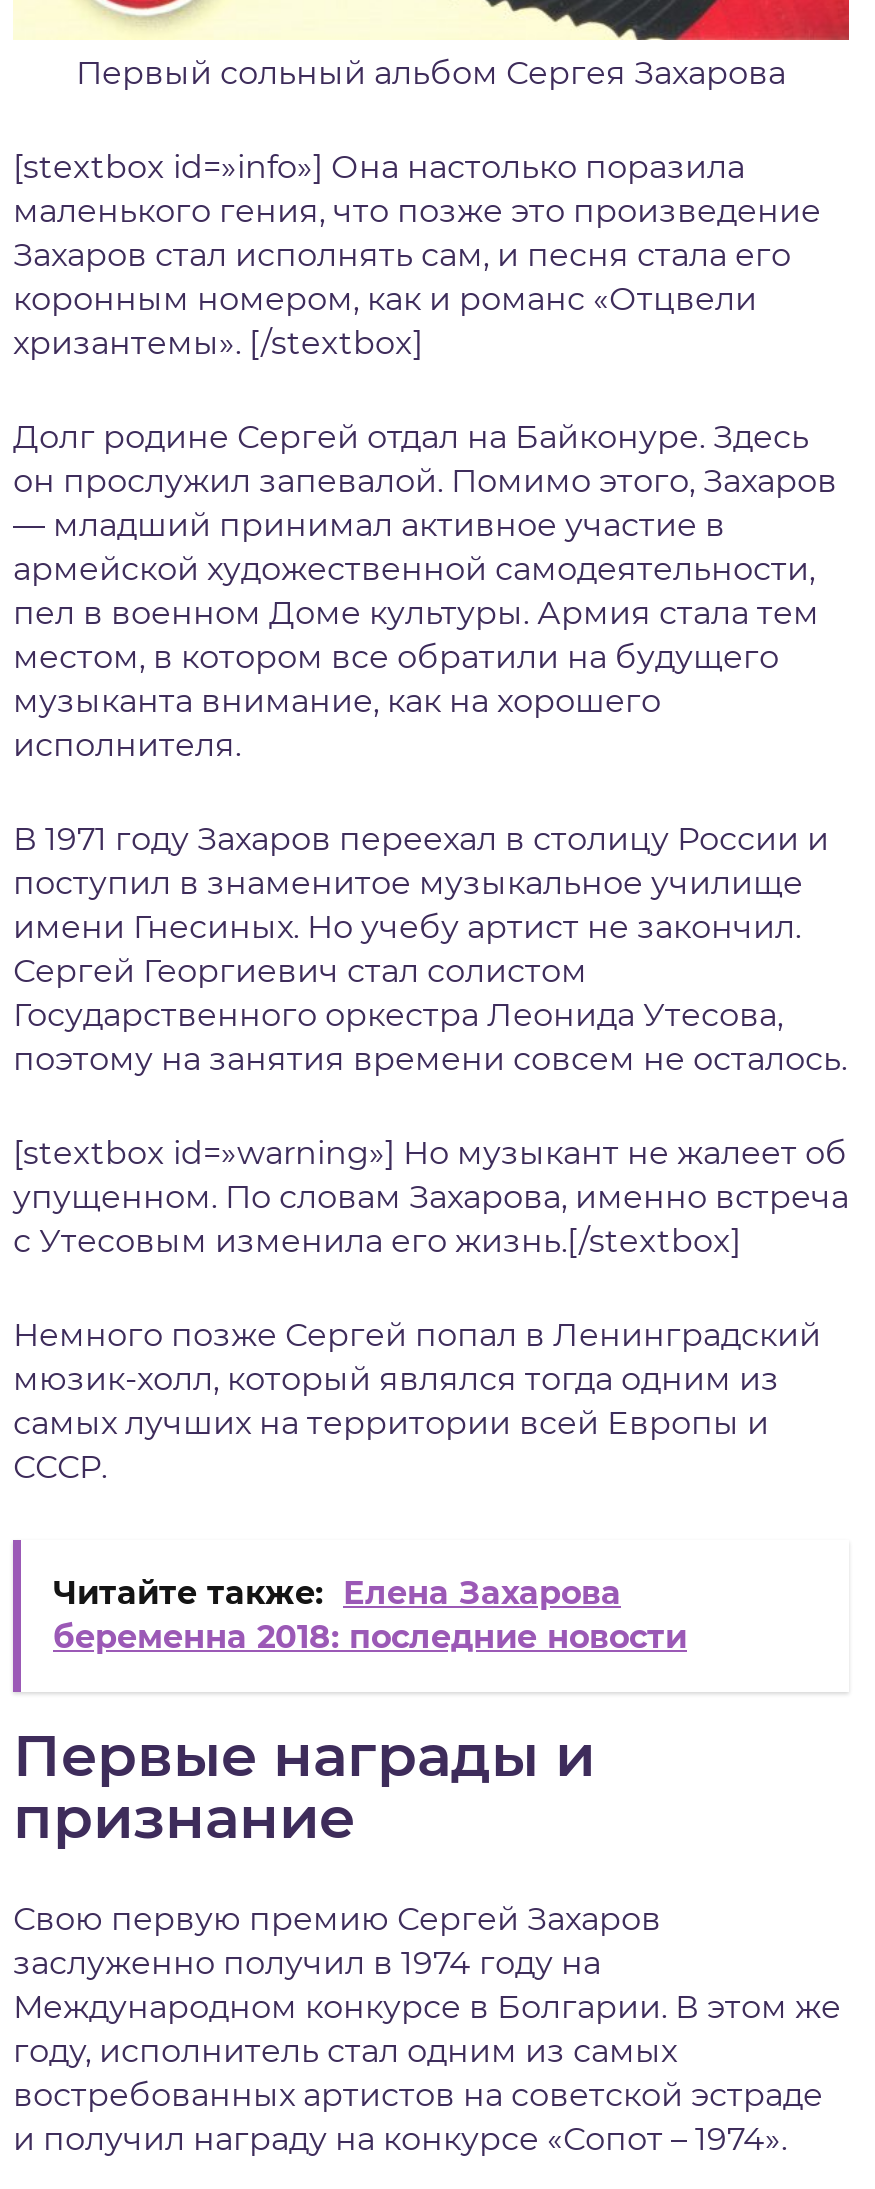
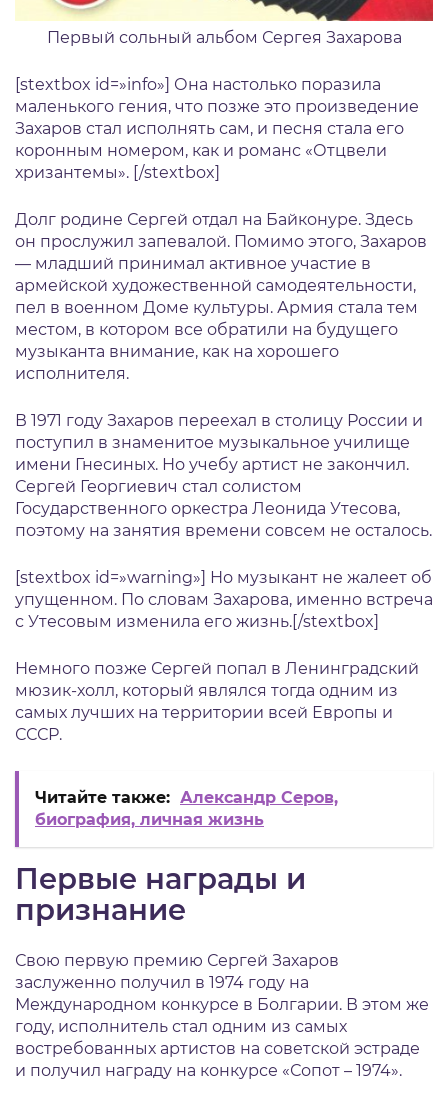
[53,1575,687,1657] Читайте также: Елена Захарова | беременна 2018: последние новости -> [35,788,338,829] Читайте также: Александр Серов, | биография, личная жизнь

